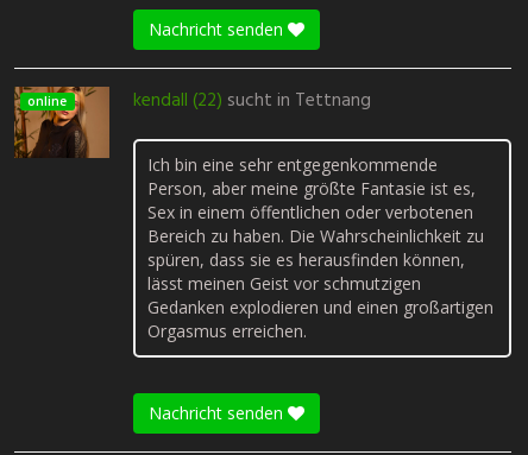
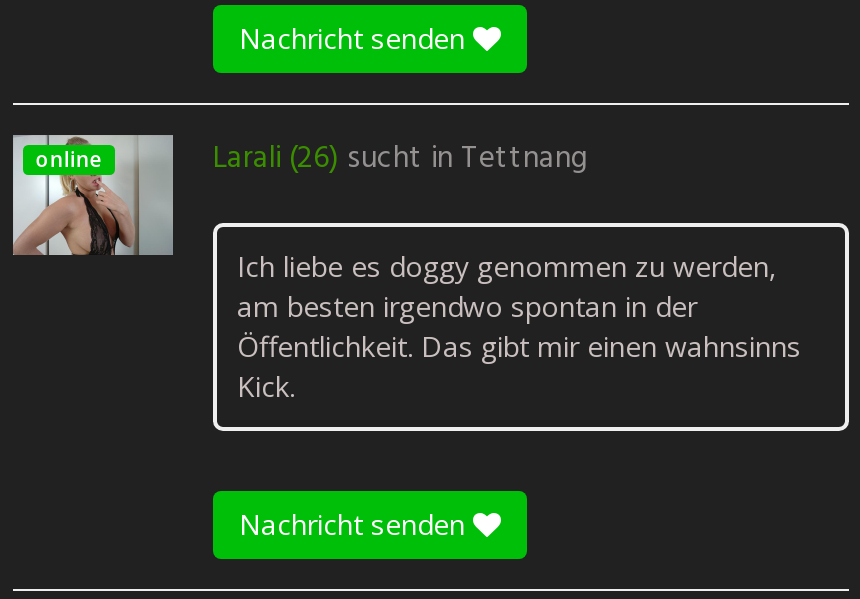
[14,86,371,159] [image] | kendall (22) sucht in Tettnang -> [11,133,589,257] [image] | Larali (26) sucht in Tettnang
[147,153,494,342] Ich bin eine sehr entgegenkommende | Person, aber meine größte Fantasie ist es, | Sex in einem öffentlichen oder verbotenen | Bereich zu haben. Die Wahrscheinlichkeit zu | spüren, dass sie es herausfinden können, | lässt meinen Geist vor schmutzigen | Gedanken explodieren und einen großartigen | Orgasmus erreichen. -> [237,247,801,405] Ich liebe es doggy genommen zu werden, | am besten irgendwo spontan in der | Öffentlichkeit. Das gibt mir einen wahnsinns | Kick.

